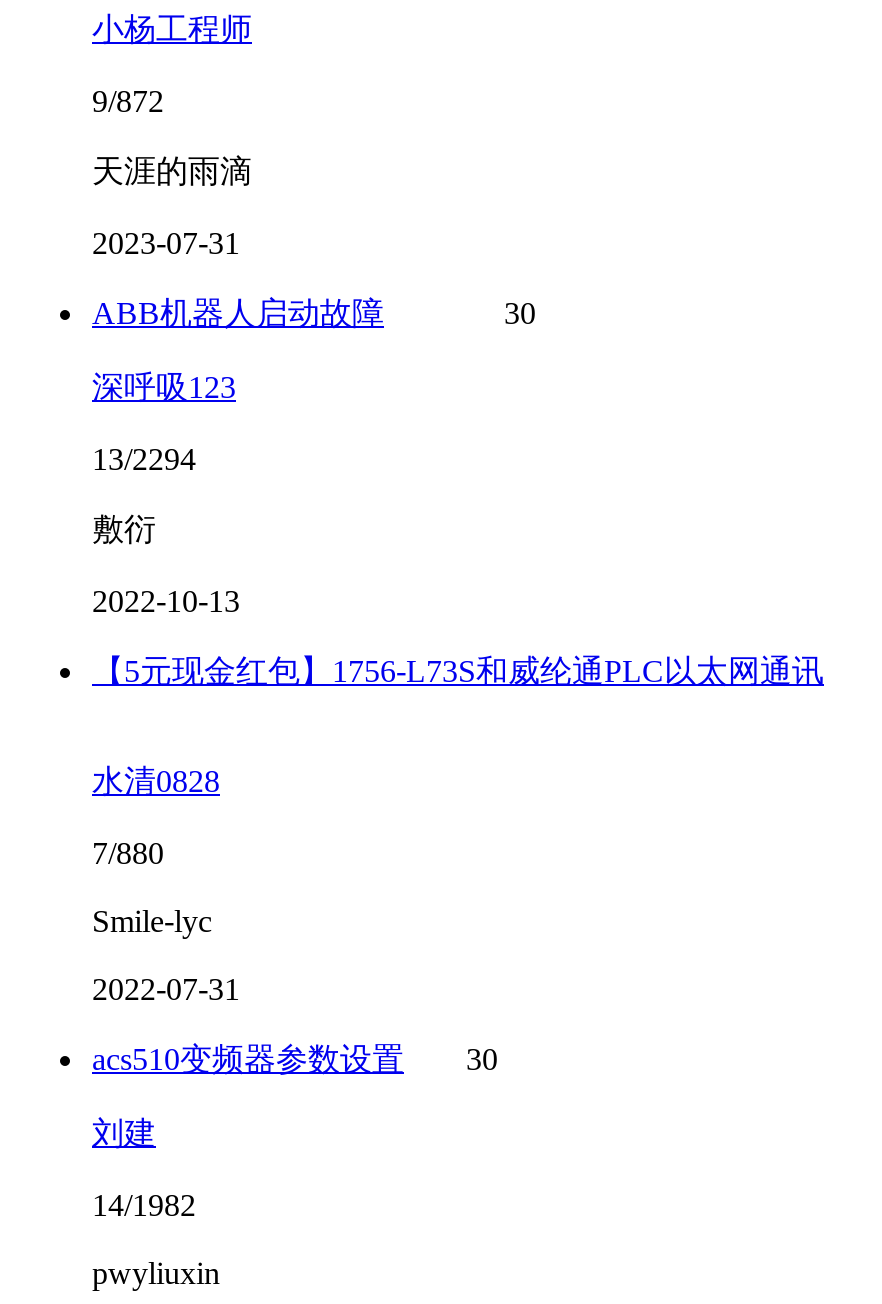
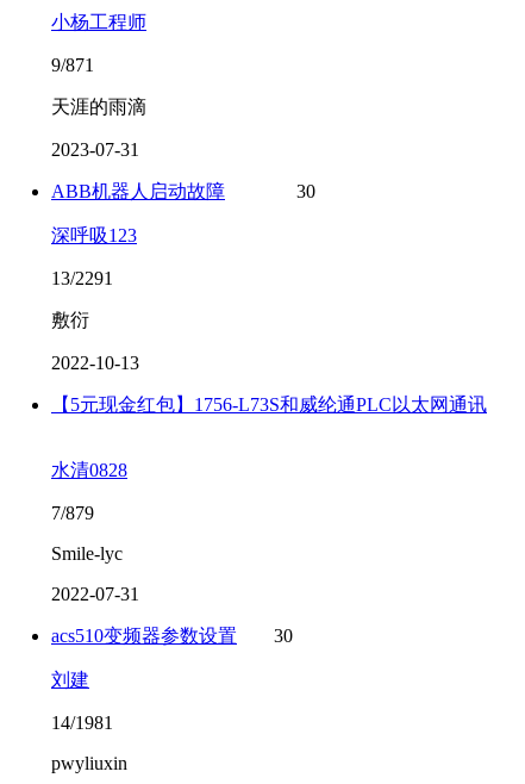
[92,84,164,118] 9/872 -> [51,55,94,75] 9/871
[92,442,196,476] 13/2294 -> [51,268,113,288] 13/2291
[92,836,164,870] 7/880 -> [51,503,94,523] 7/879
[92,1188,196,1222] 14/1982 -> [51,713,113,733] 14/1981

